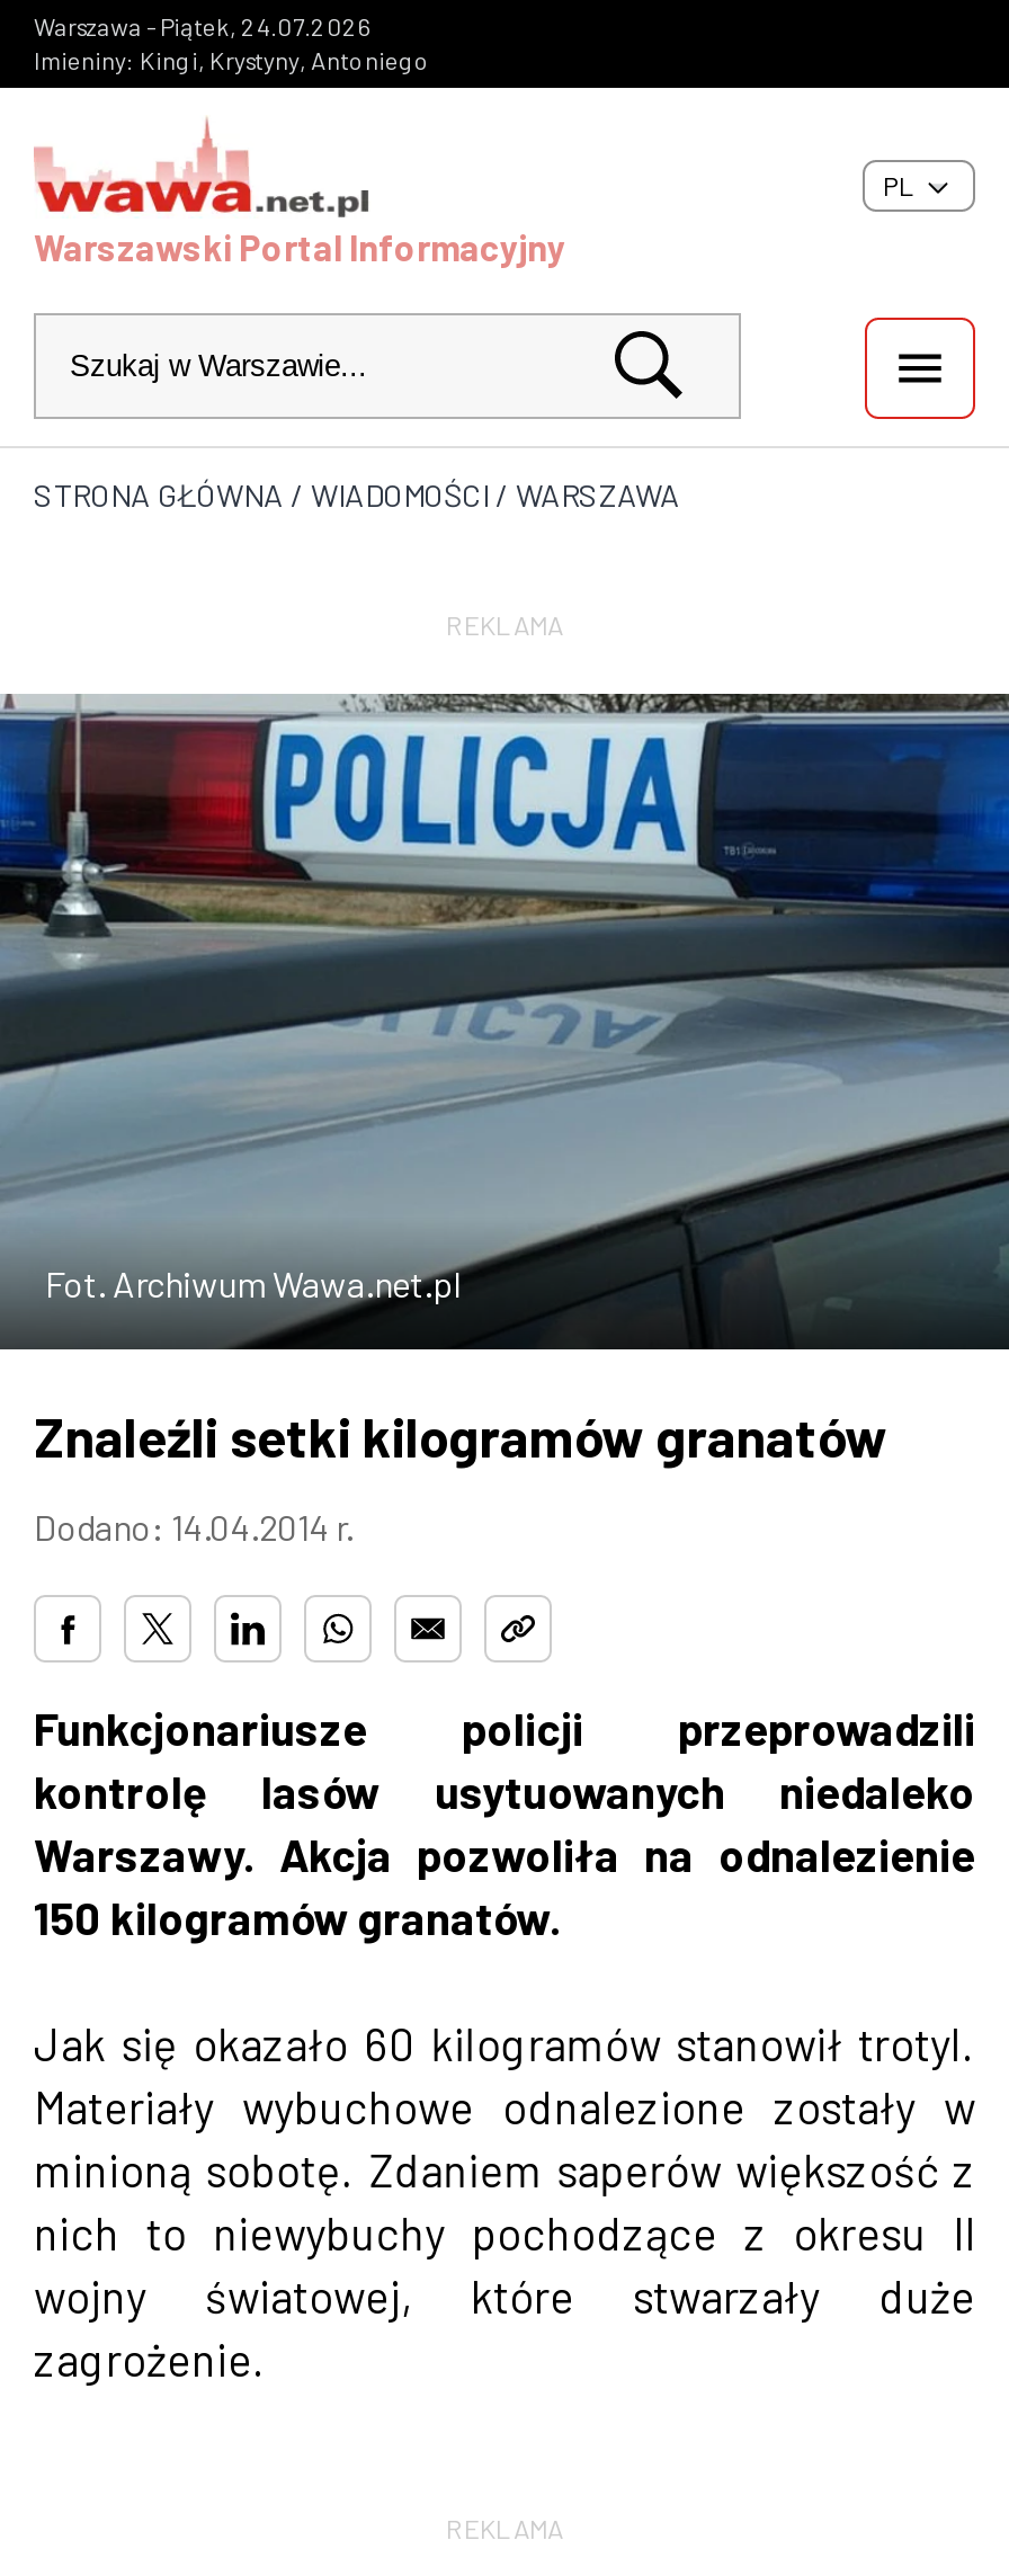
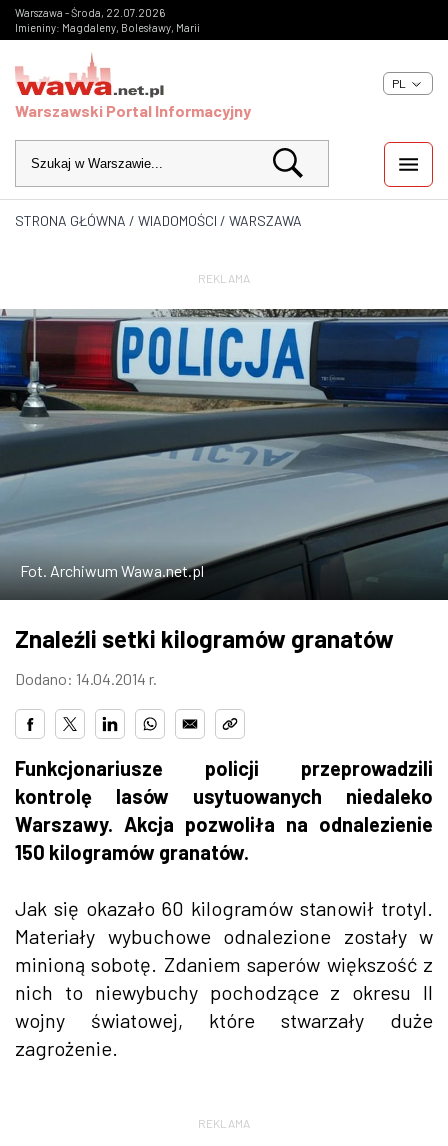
[34,11,372,41] Warszawa - Piątek, 24.07.2026 -> [15,6,165,19] Warszawa - Środa, 22.07.2026
[34,45,430,74] Imieniny: Kingi, Krystyny, Antoniego -> [15,21,200,34] Imieniny: Magdaleny, Bolesławy, Marii

